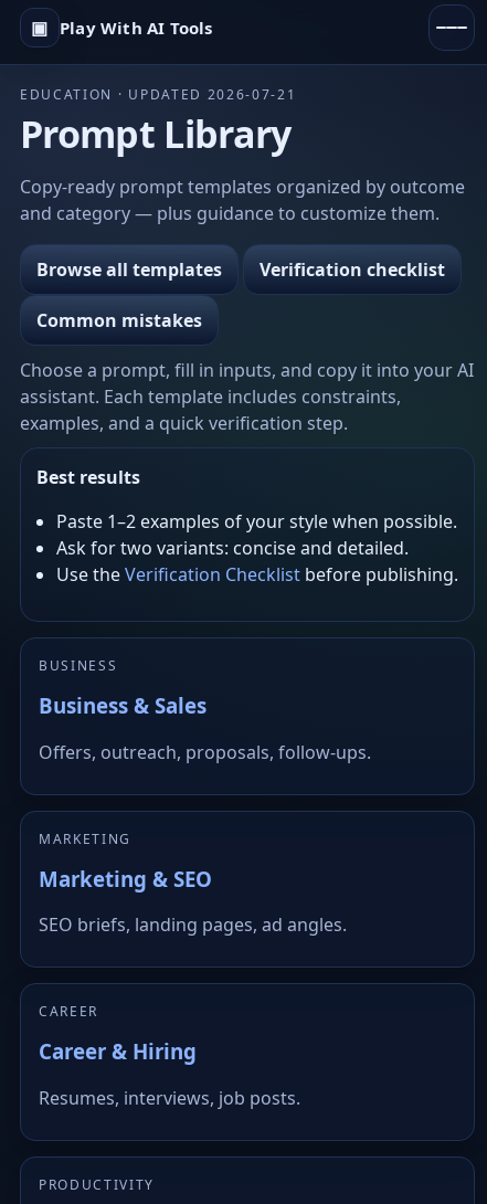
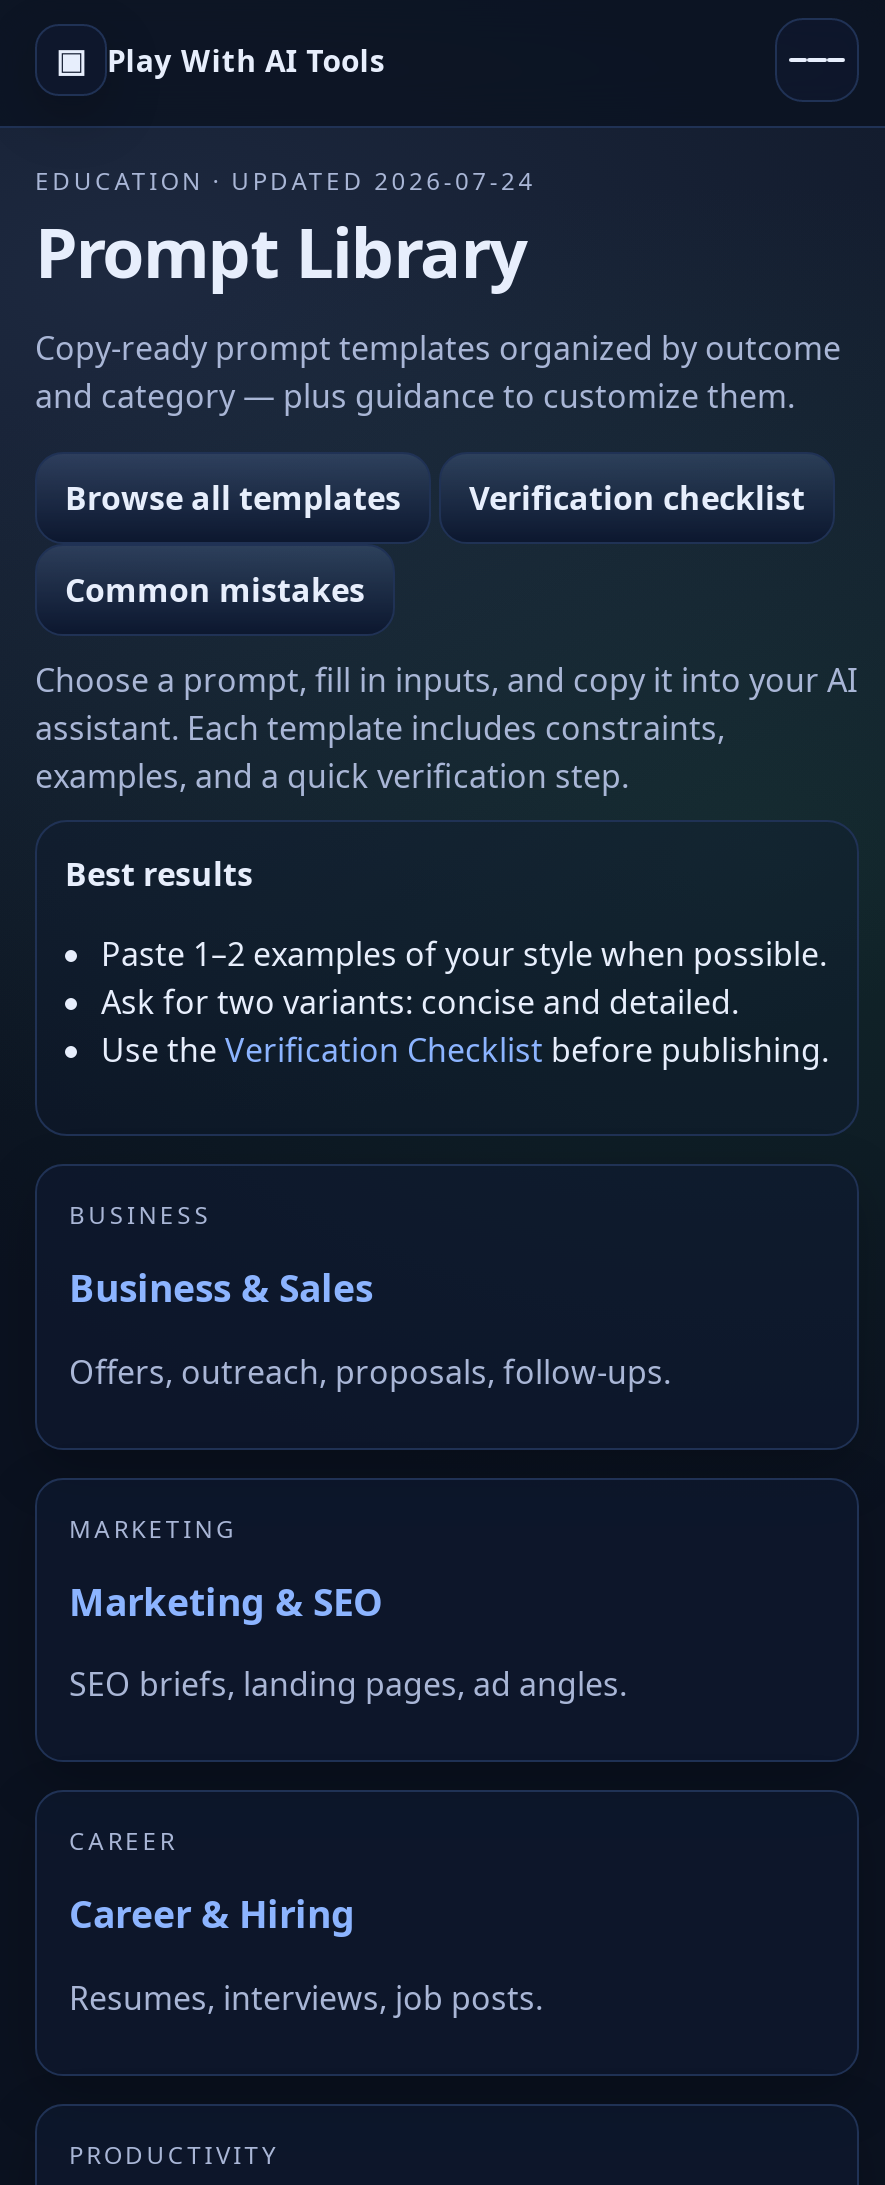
[20,85,296,104] EDUCATION · UPDATED 2026-07-21 -> [35,164,536,198] EDUCATION · UPDATED 2026-07-24

